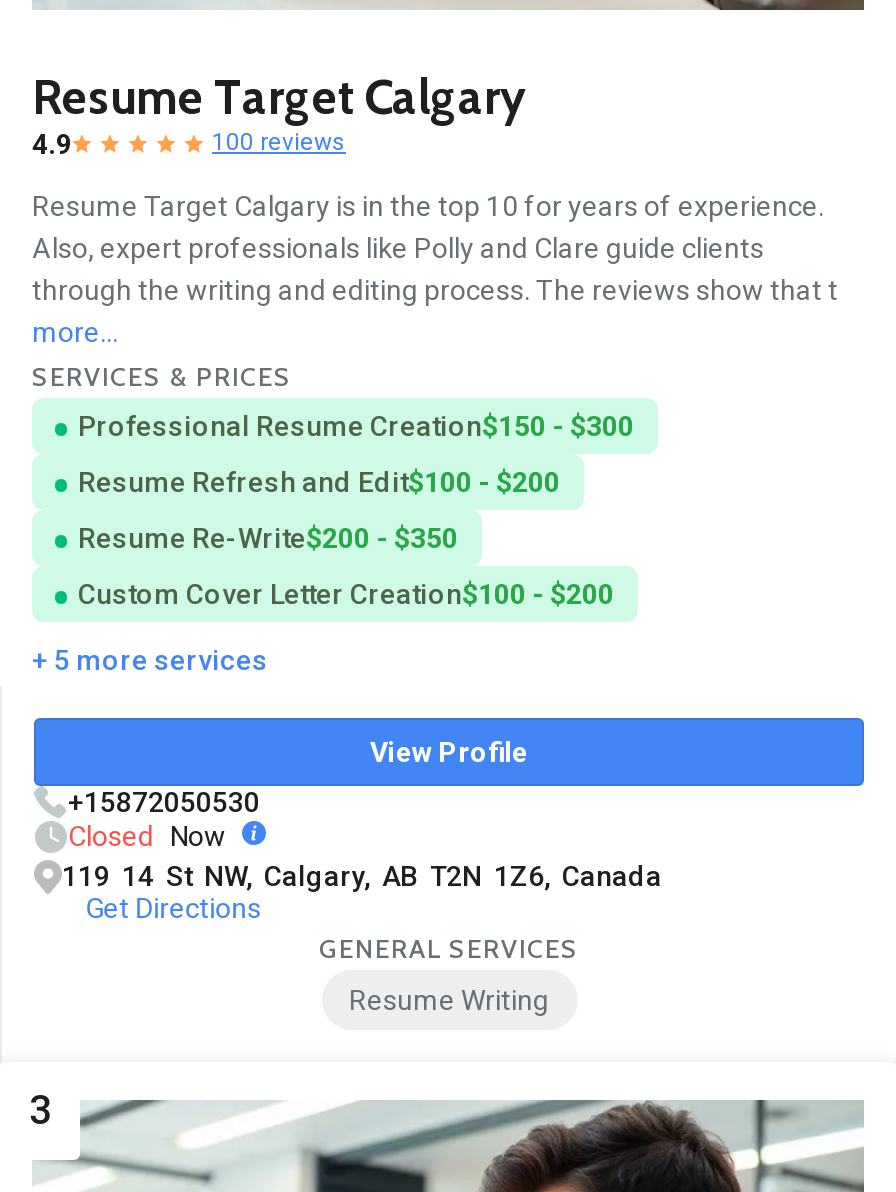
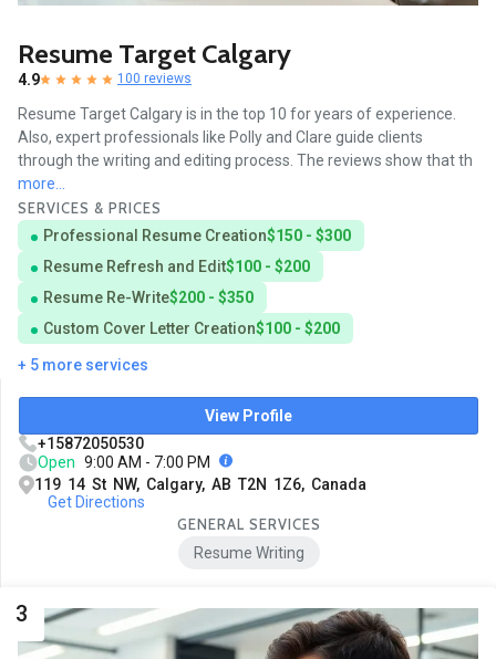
[32,275,838,307] through the writing and editing process. The reviews show that t -> [18,152,473,170] through the writing and editing process. The reviews show that th
[68,821,226,853] Closed Now -> [38,454,210,471] Open 9:00 AM - 7:00 PM

